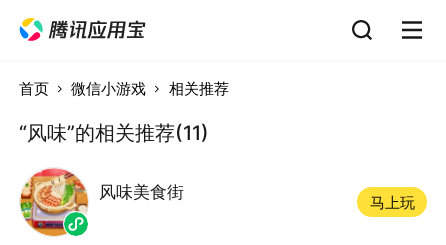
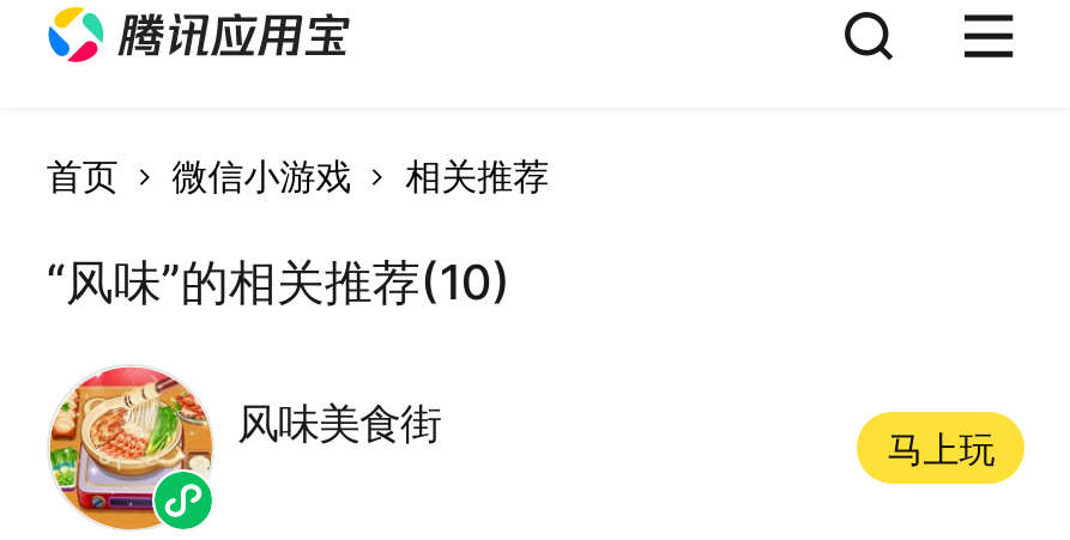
[19,120,209,144] “风味”的相关推荐(11) -> [46,253,511,310] “风味”的相关推荐(10)

